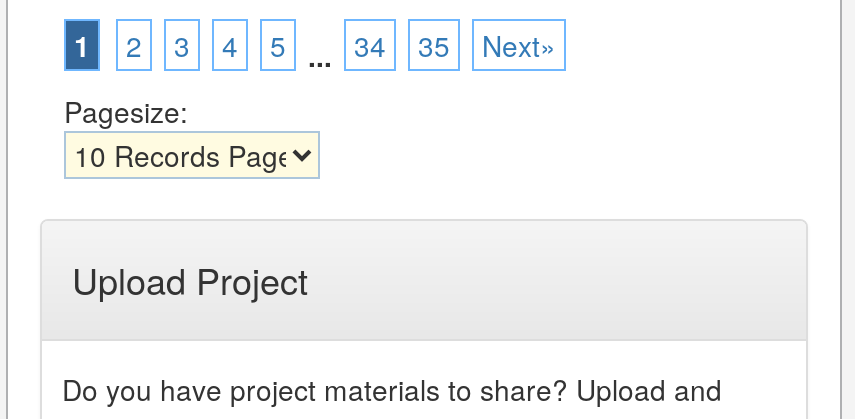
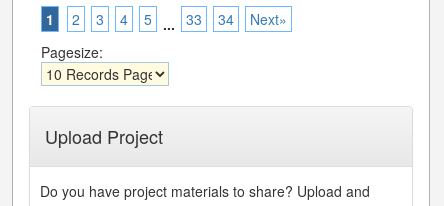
[270,25,386,75] 5 ... 34 -> [144,9,202,34] 5 ... 33
[418,25,450,65] 35 -> [218,9,234,29] 34

